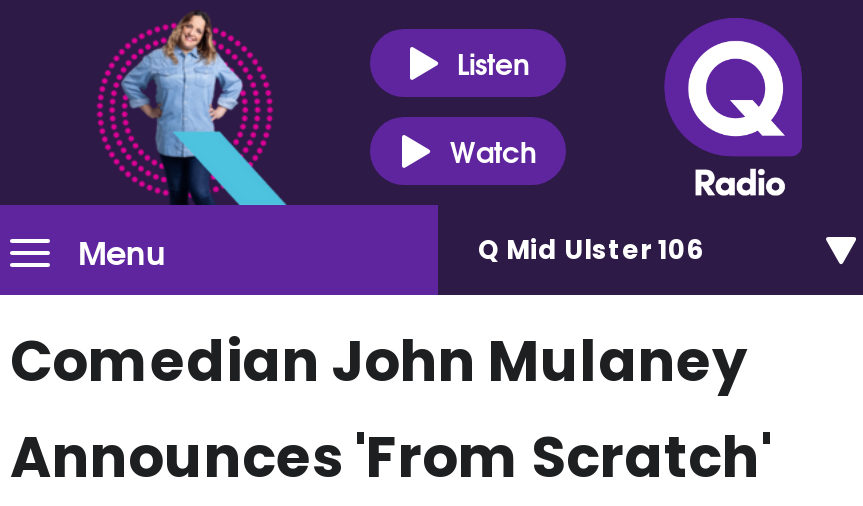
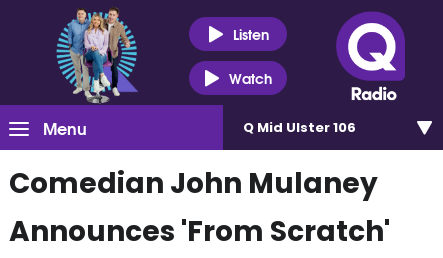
[96,13,286,207] [image] -> [53,8,146,106] [image]

